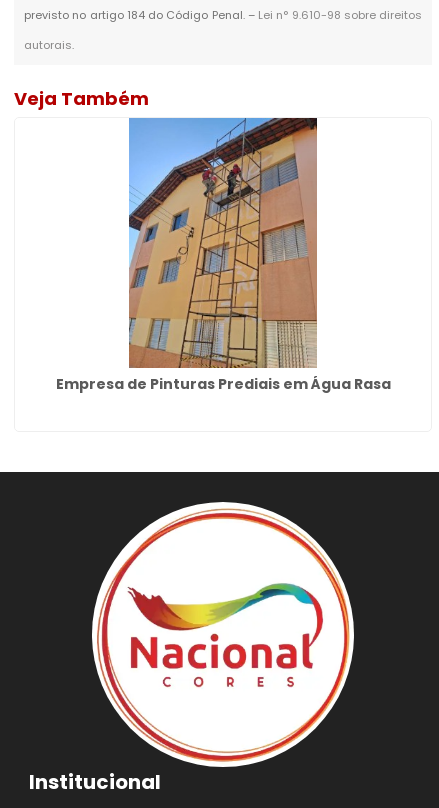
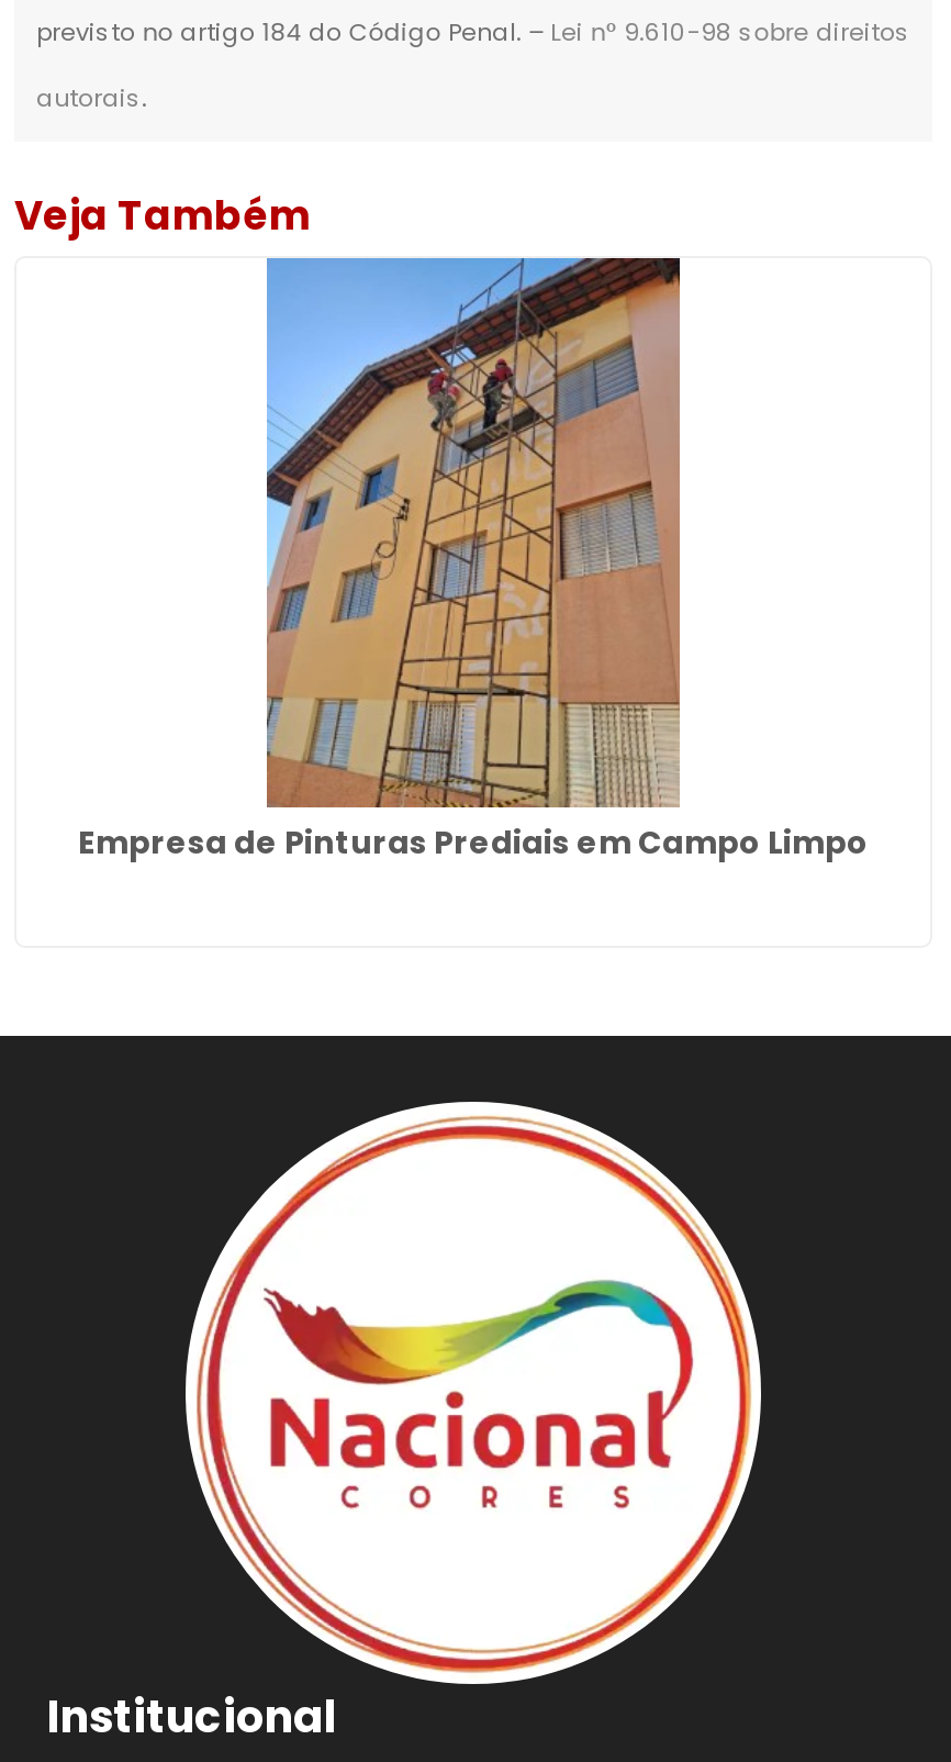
[55,374,390,394] Empresa de Pinturas Prediais em Água Rasa -> [78,820,869,864] Empresa de Pinturas Prediais em Campo Limpo

